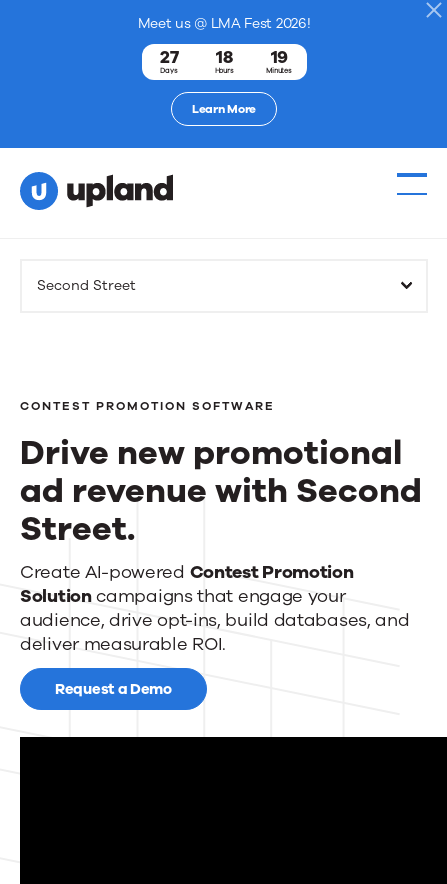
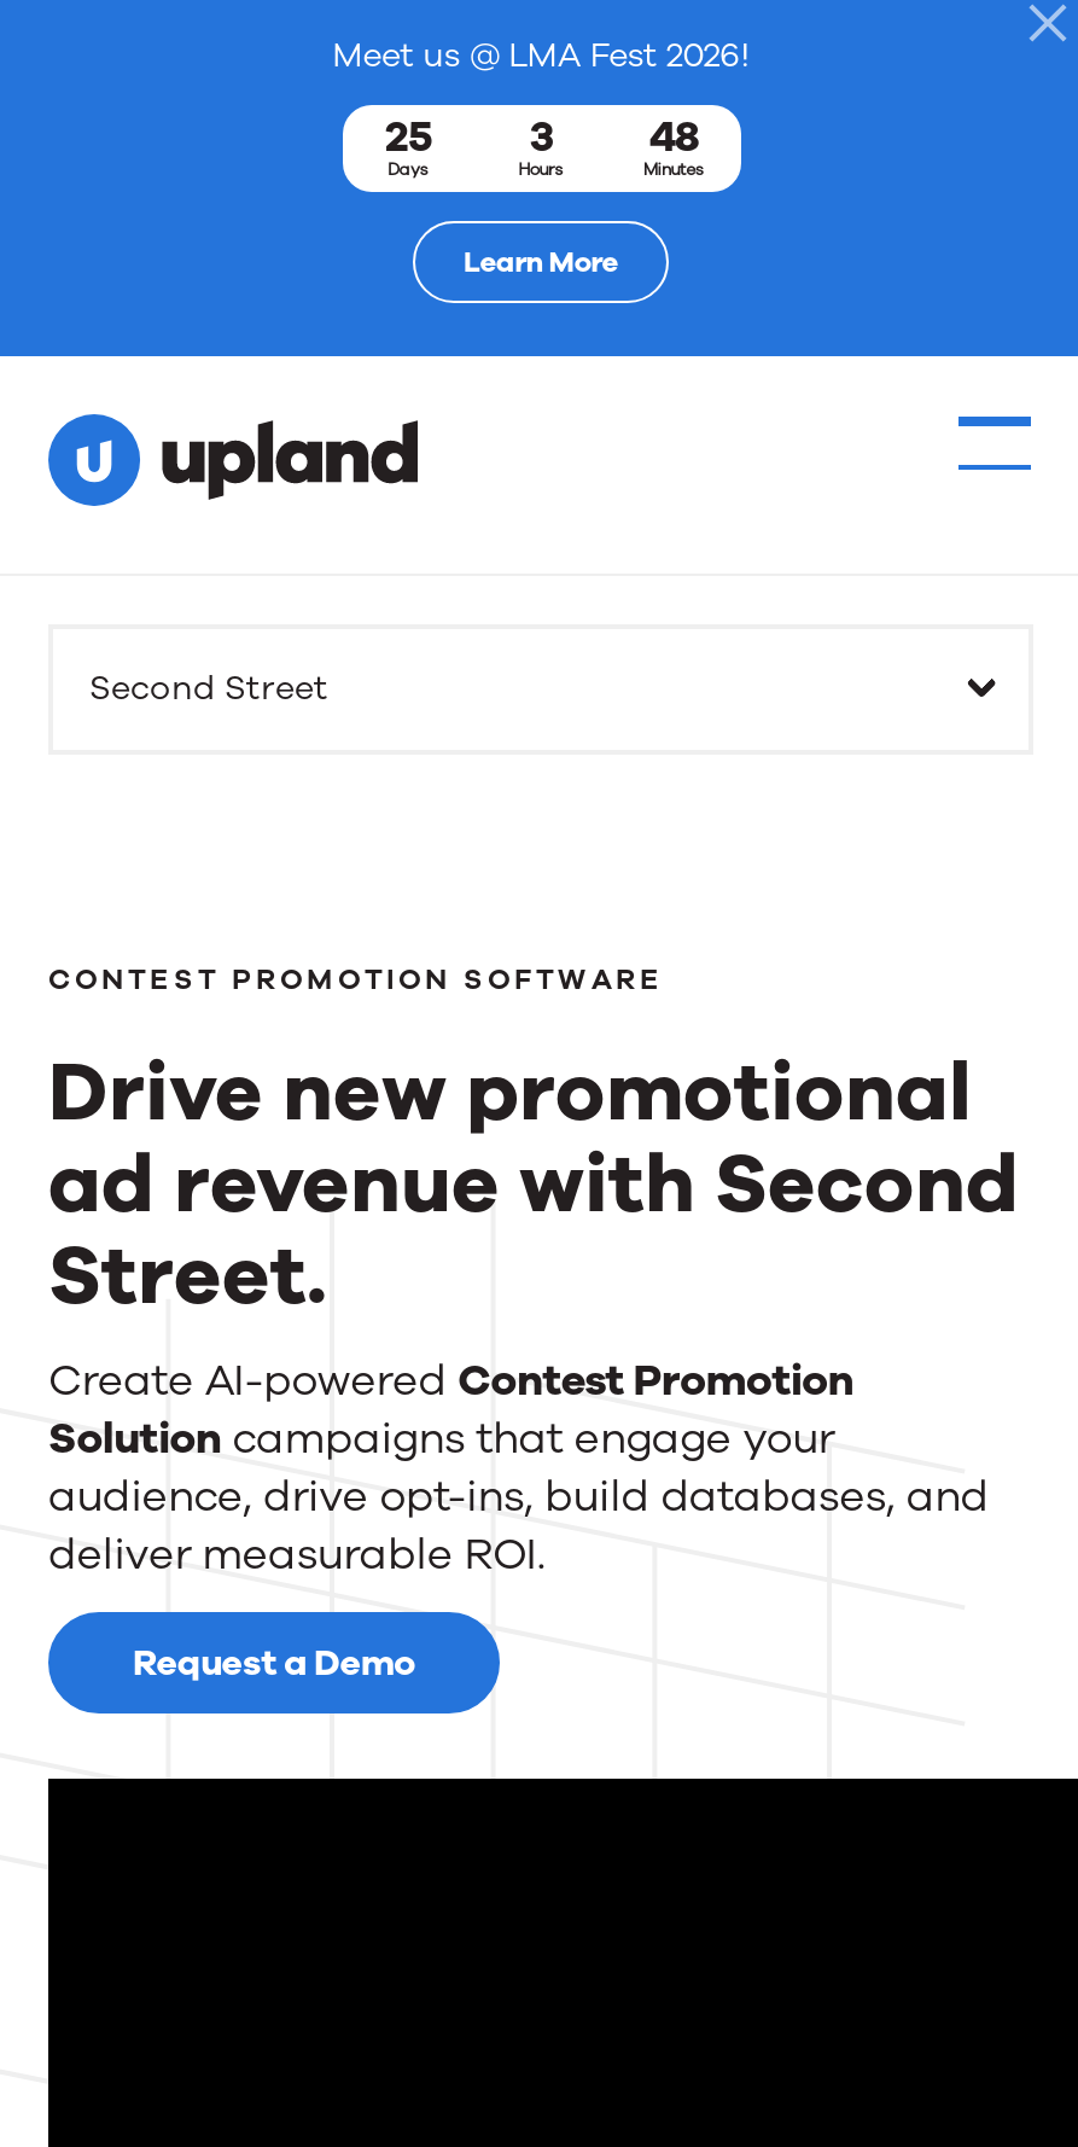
[160,45,178,69] 27 -> [385,107,431,165] 25
[216,45,232,69] 18 -> [529,107,552,165] 3
[270,45,287,69] 19 -> [649,107,698,165] 48

